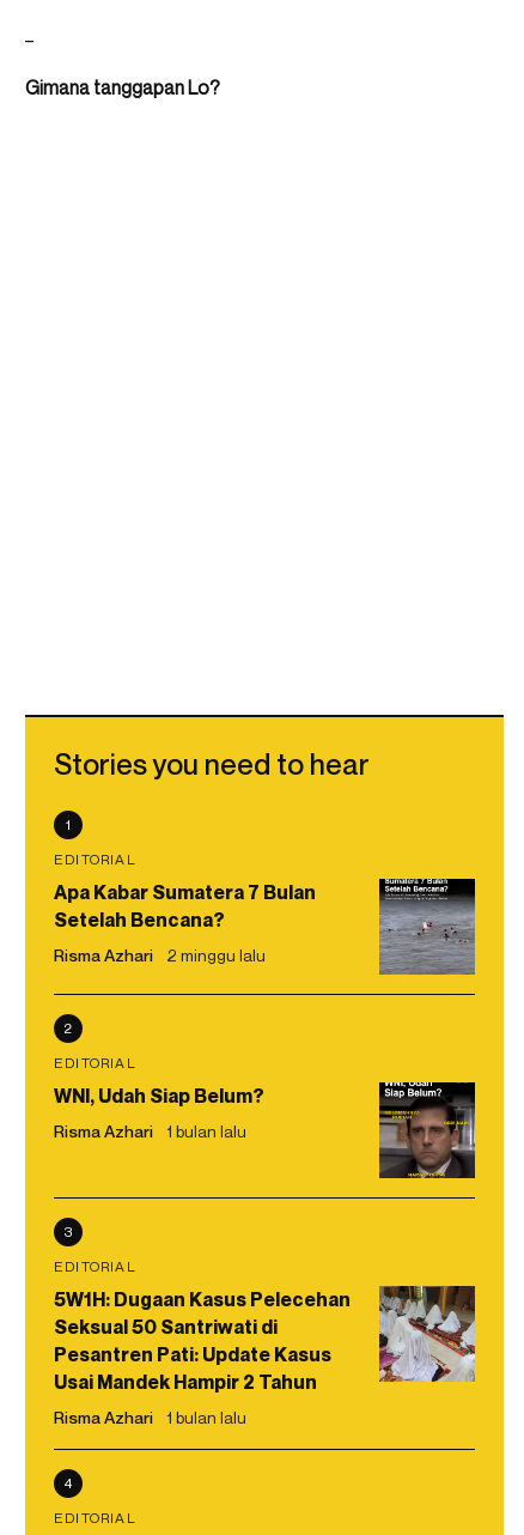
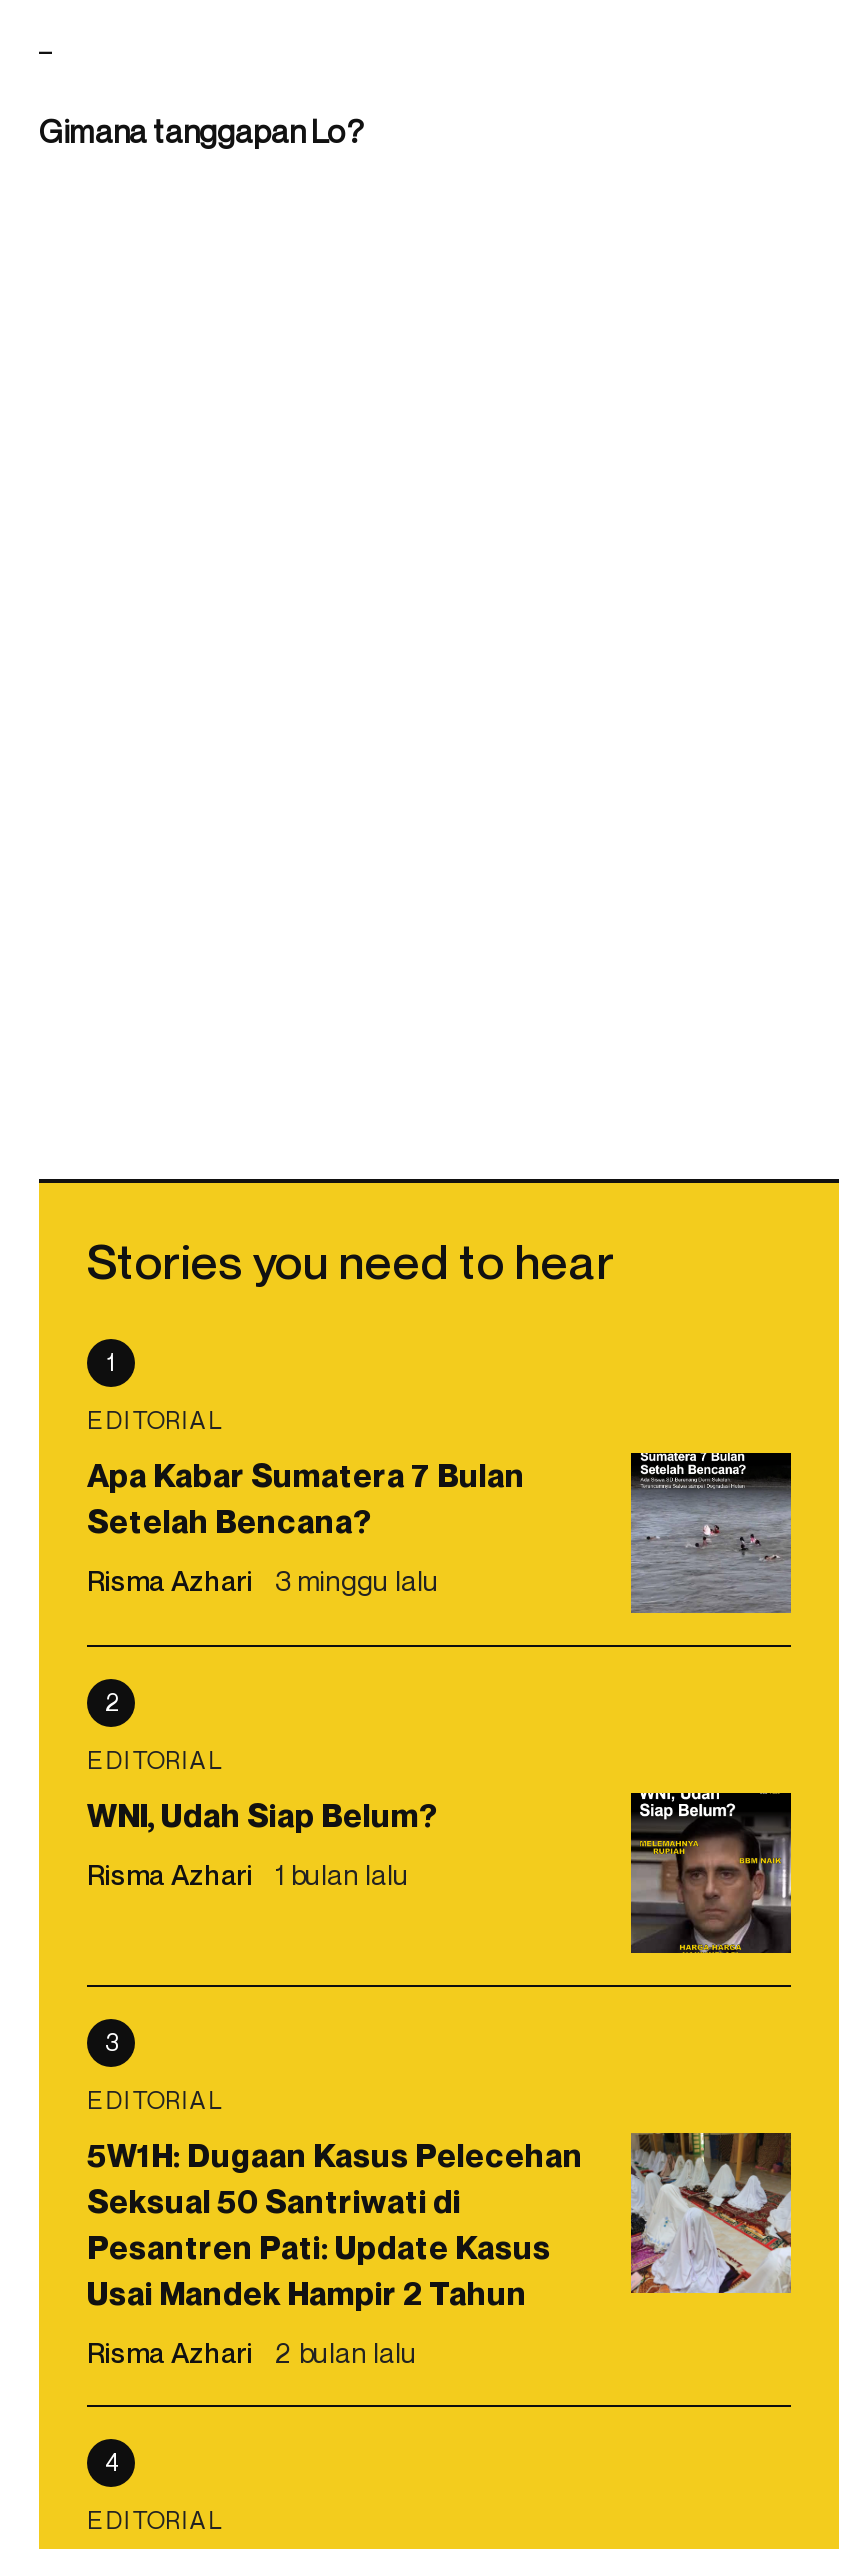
[54,944,266,965] Risma Azhari 2 minggu lalu -> [87,1562,439,1596] Risma Azhari 3 minggu lalu
[54,1406,246,1427] Risma Azhari 1 bulan lalu -> [87,2334,417,2368] Risma Azhari 2 bulan lalu

